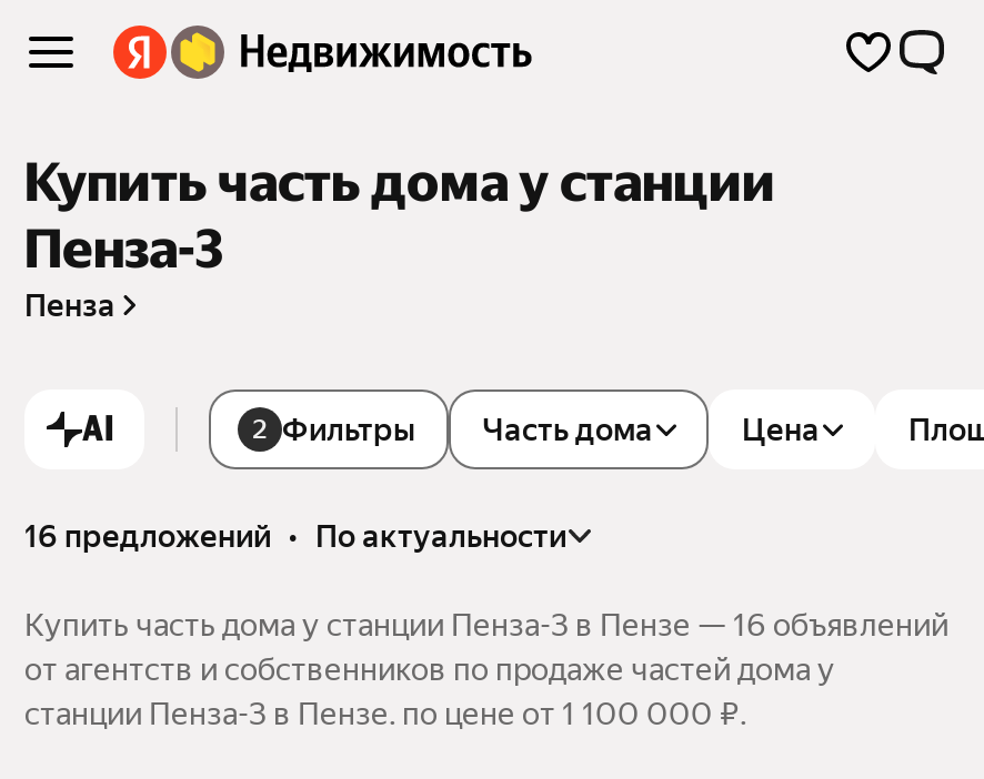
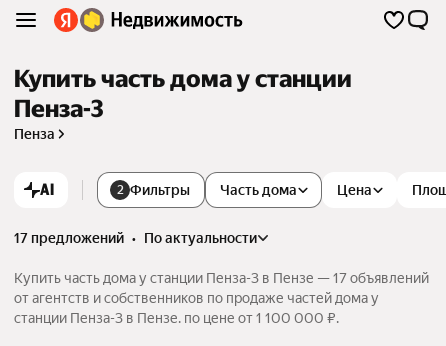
[24,518,566,553] 16 предложений • по актуальности -> [14,230,257,246] 17 предложений • по актуальности
[24,607,948,642] Купить часть дома у станции Пенза-3 в Пензе — 16 объявлений -> [14,270,429,286] Купить часть дома у станции Пенза-3 в Пензе — 17 объявлений

